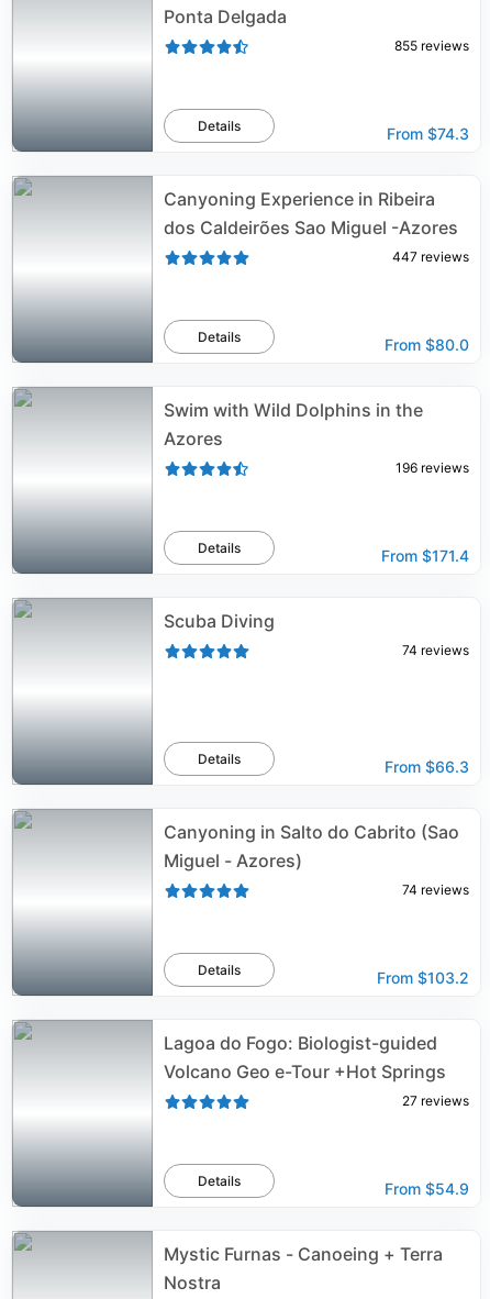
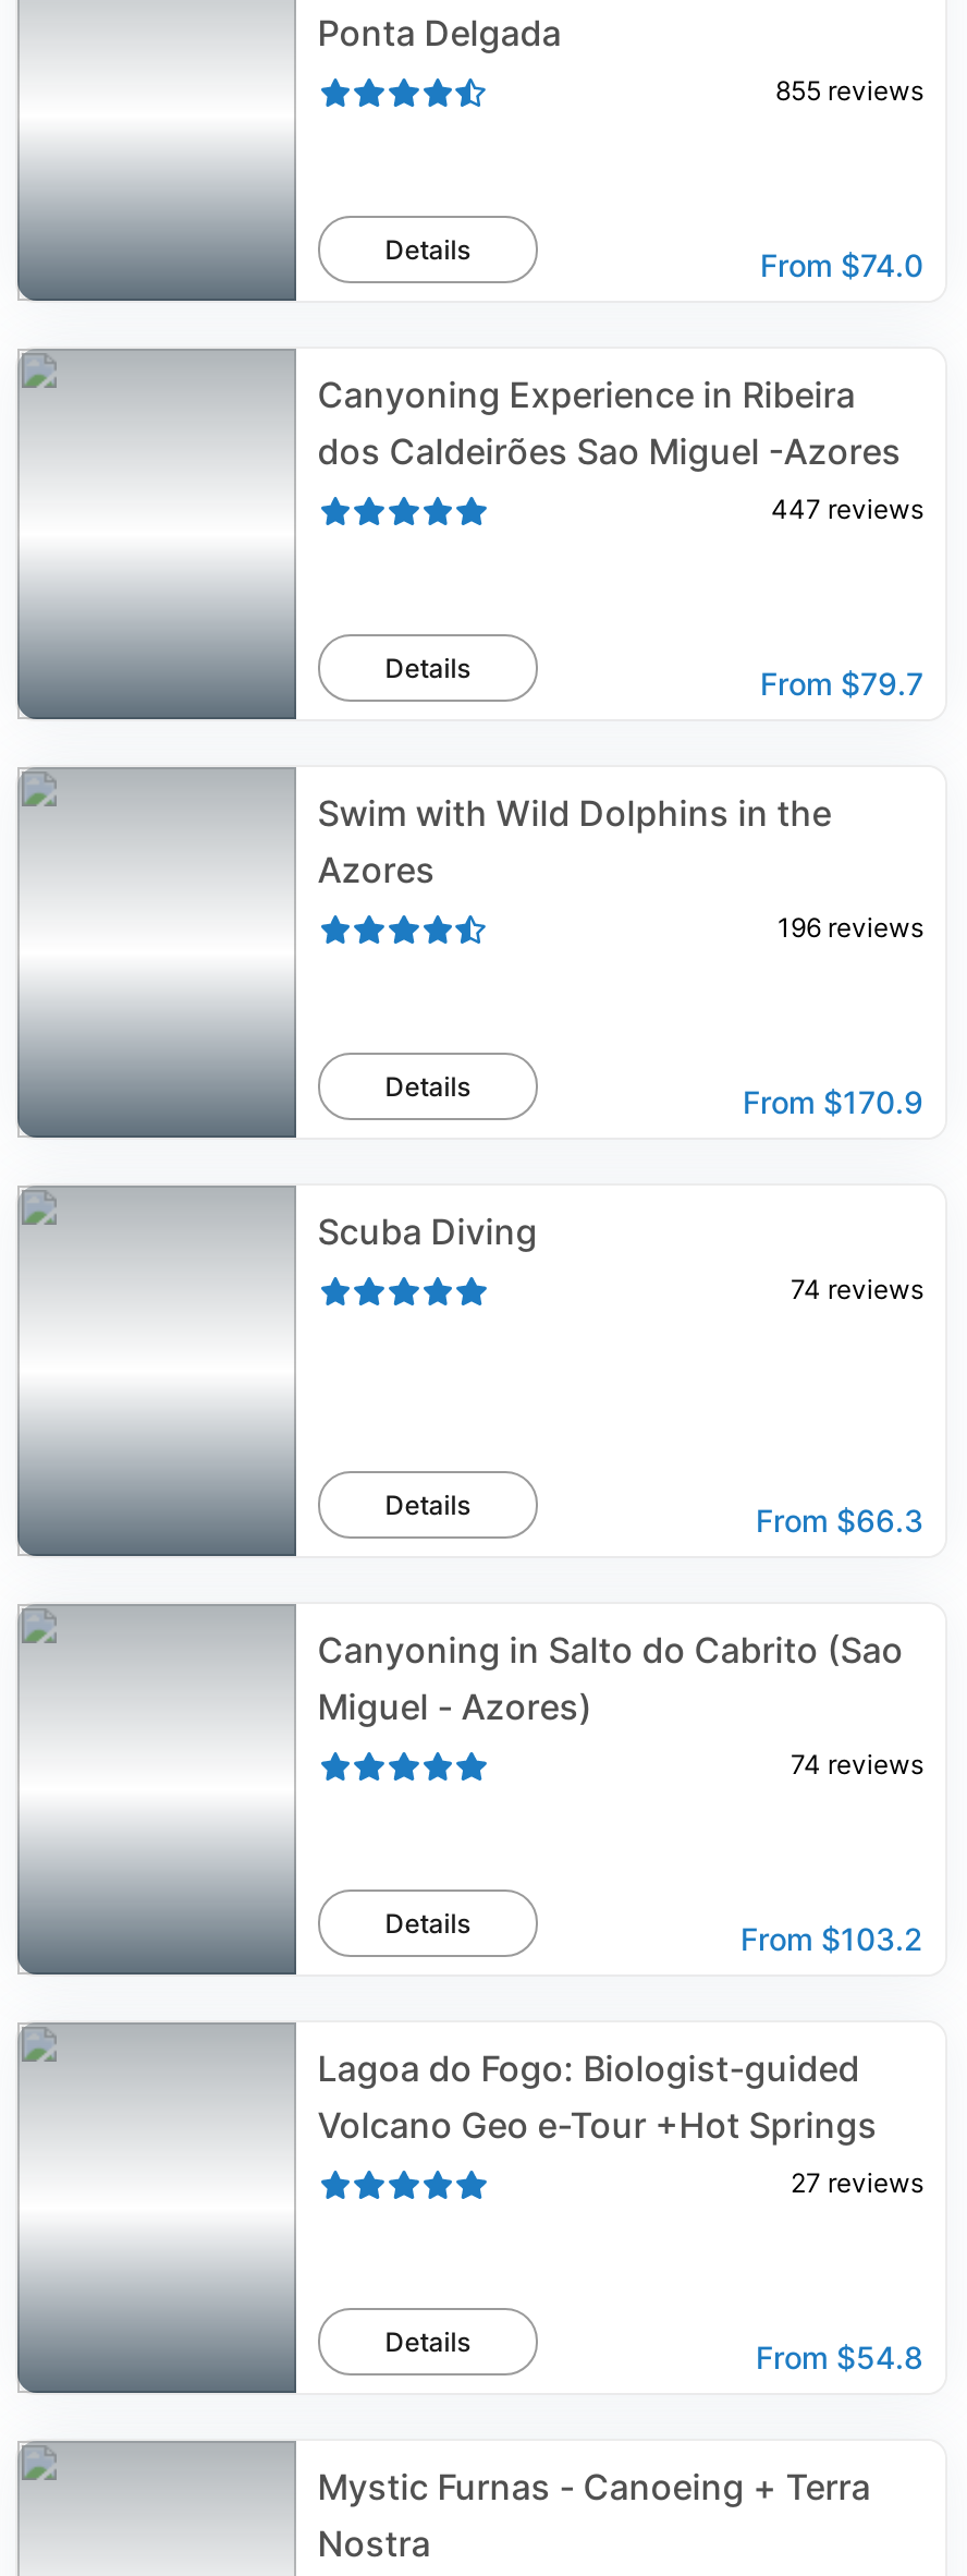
[387,124,469,143] From $74.3 -> [760,246,923,283] From $74.0
[385,335,469,354] From $80.0 -> [760,665,923,702] From $79.7
[381,546,469,565] From $171.4 -> [743,1083,923,1120] From $170.9
[385,1179,469,1198] From $54.9 -> [756,2338,923,2375] From $54.8

